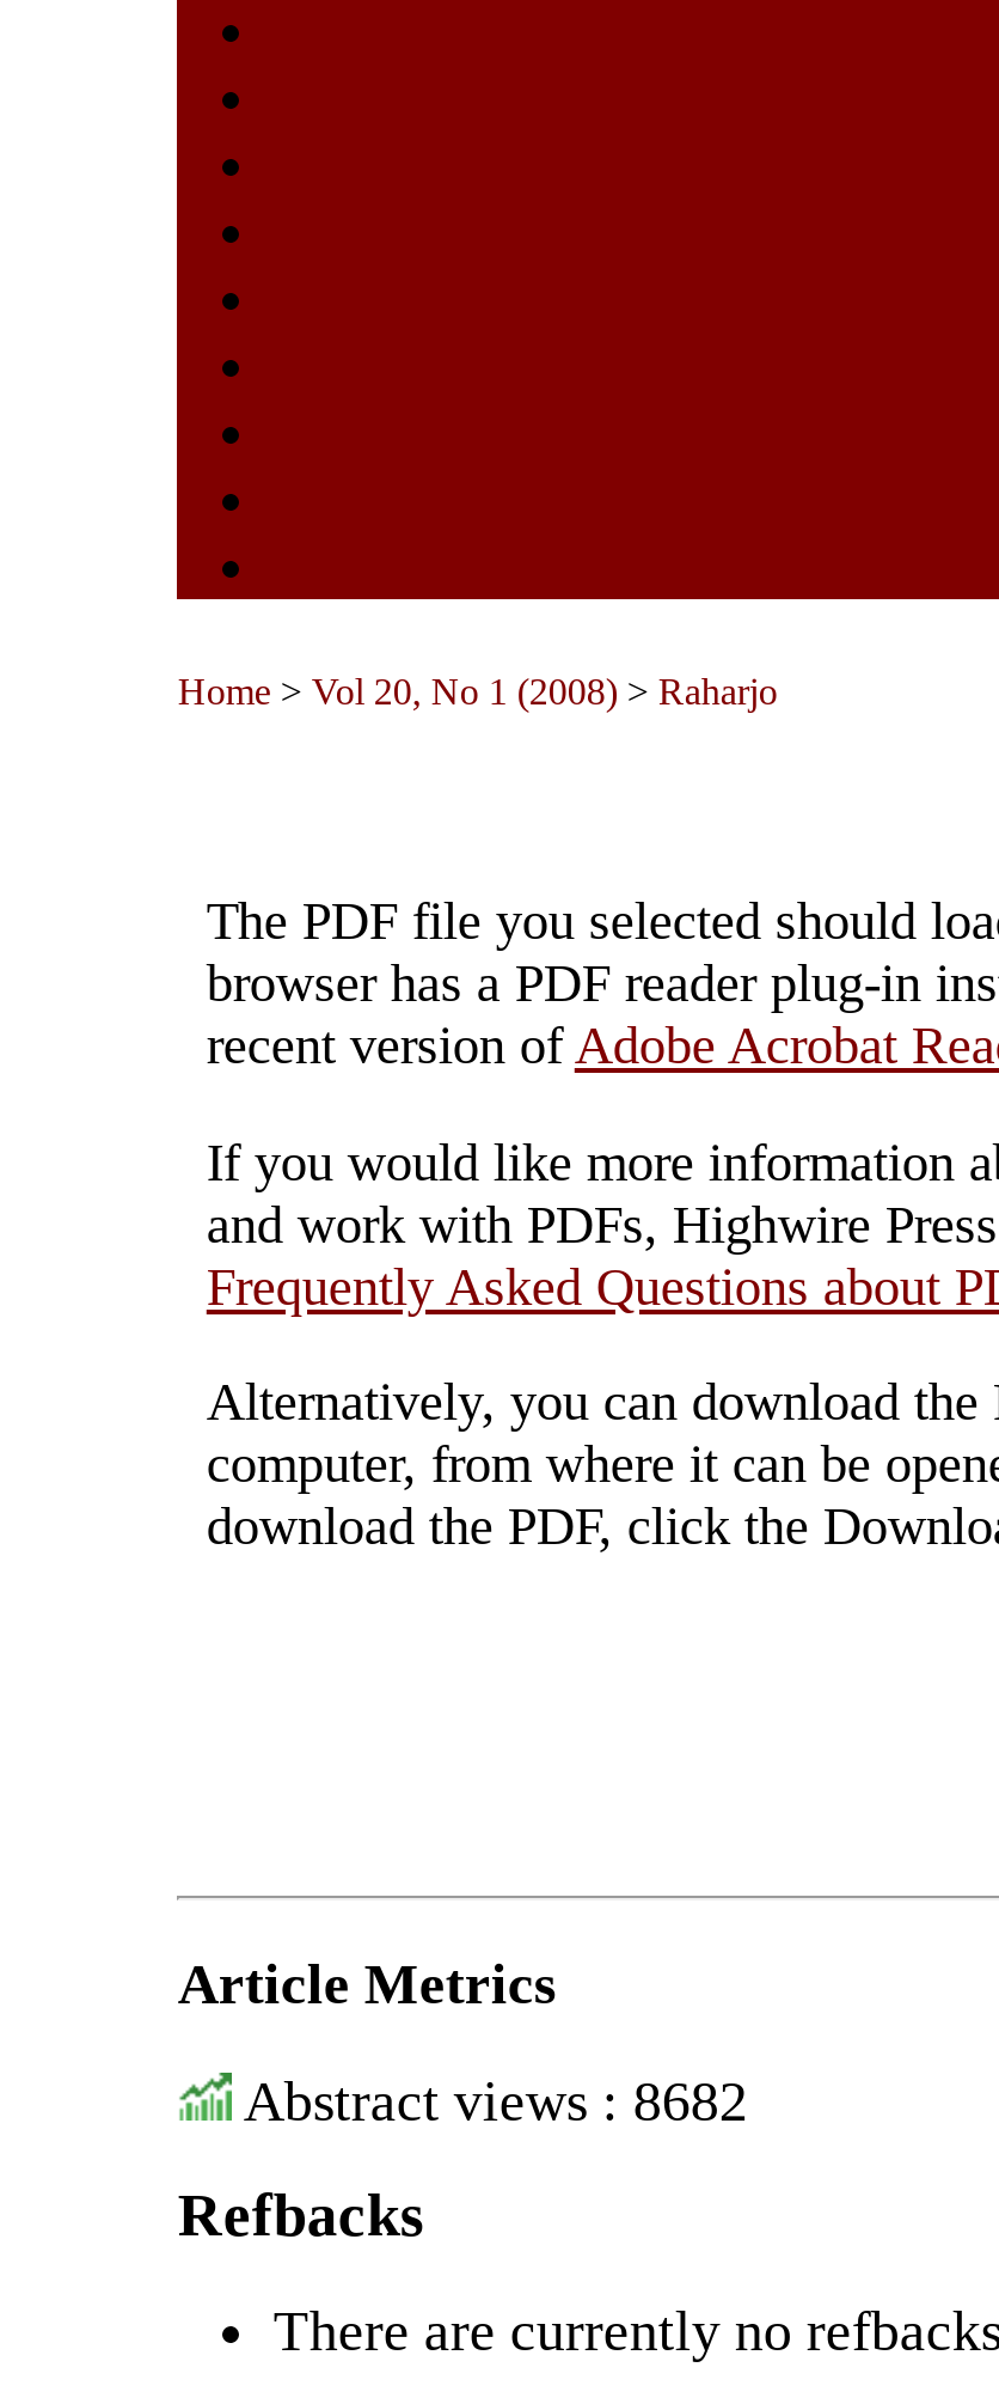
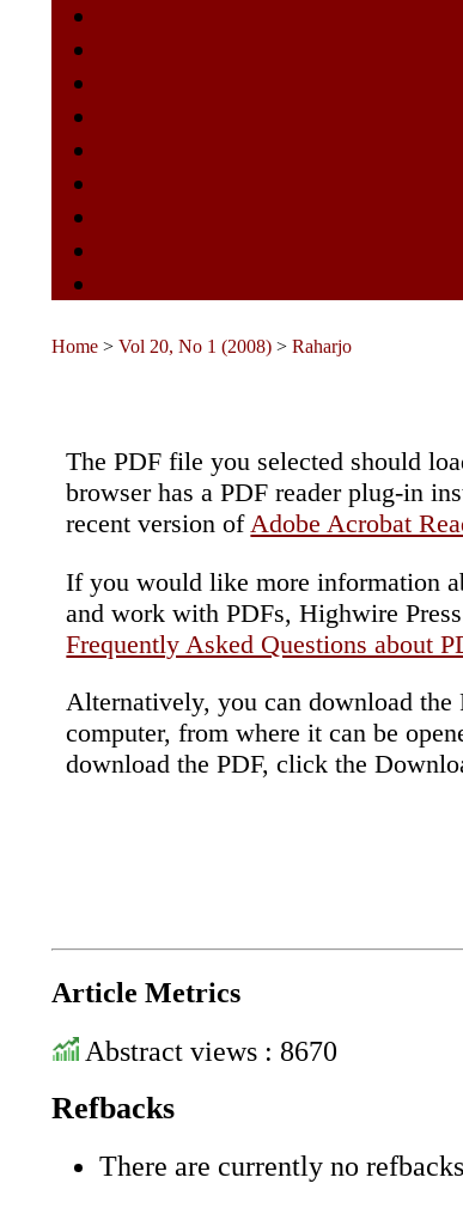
[232,2069,748,2133] Abstract views : 8682 -> [79,1035,337,1067] Abstract views : 8670

